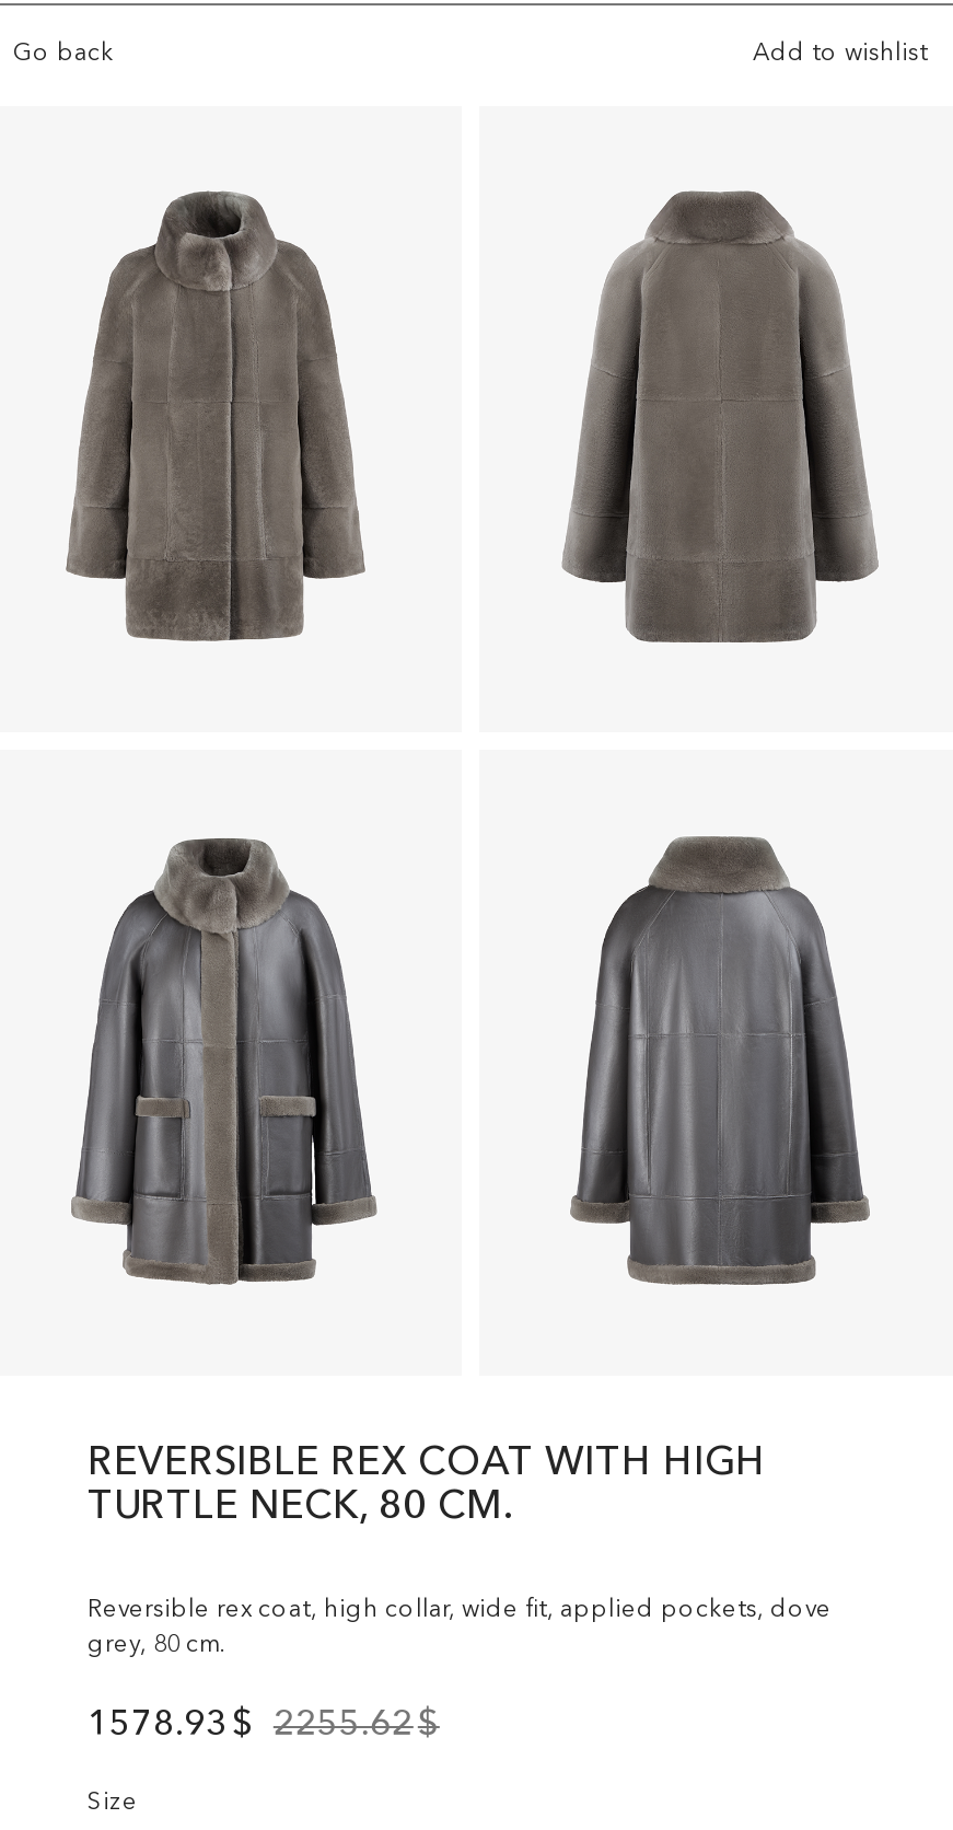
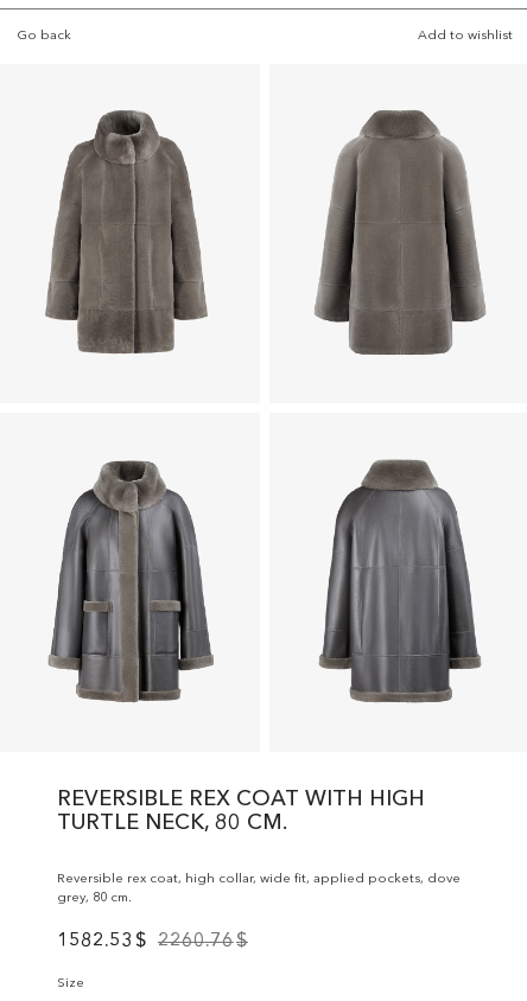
[88,1709,440,1744] 1578.93 $ 2255.62 $ -> [57,932,248,951] 1582.53 $ 2260.76 $

